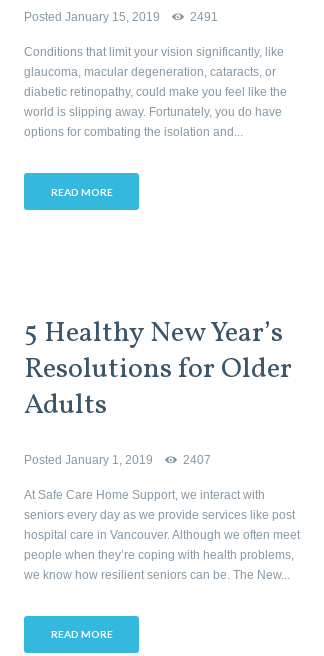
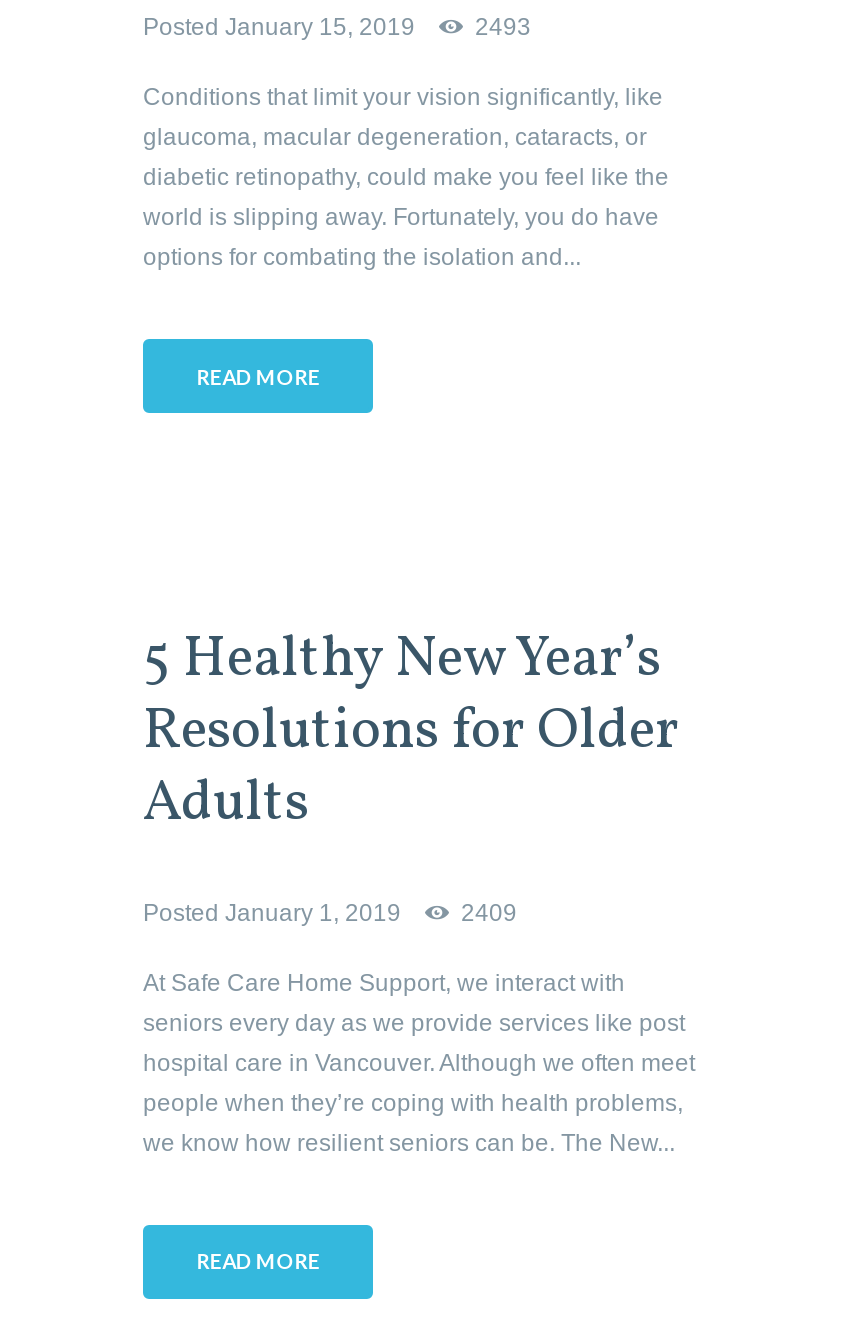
[190,10,218,24] 2491 -> [475,13,531,41] 2493
[183,453,211,467] 2407 -> [461,898,517,926] 2409

